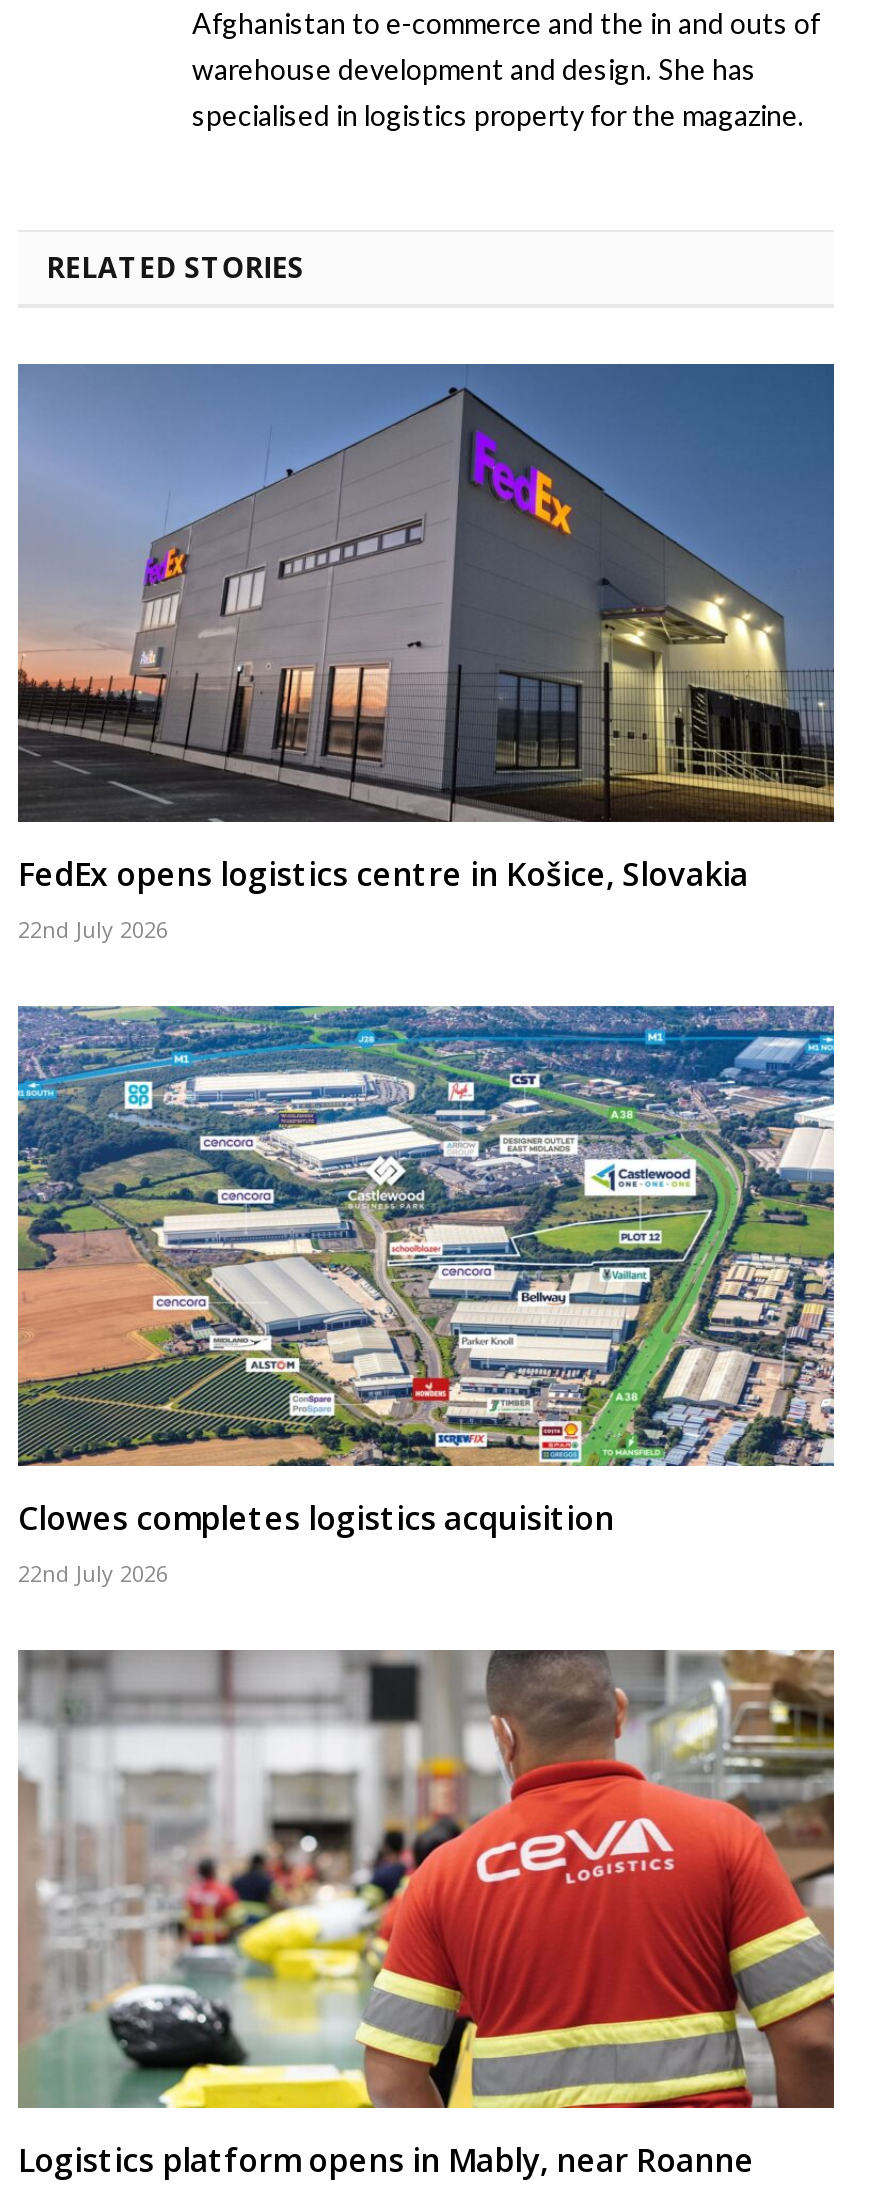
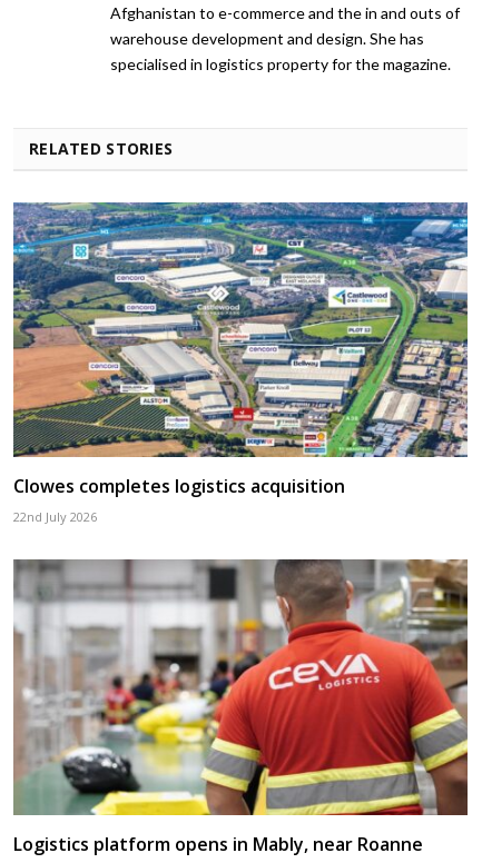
[16,364,836,945] [image] | FedEx opens logistics centre in Košice, Slovakia | 22nd July 2026 -> none

